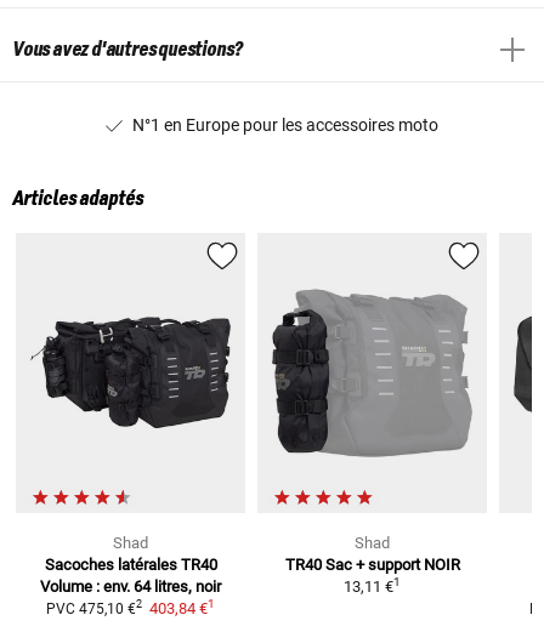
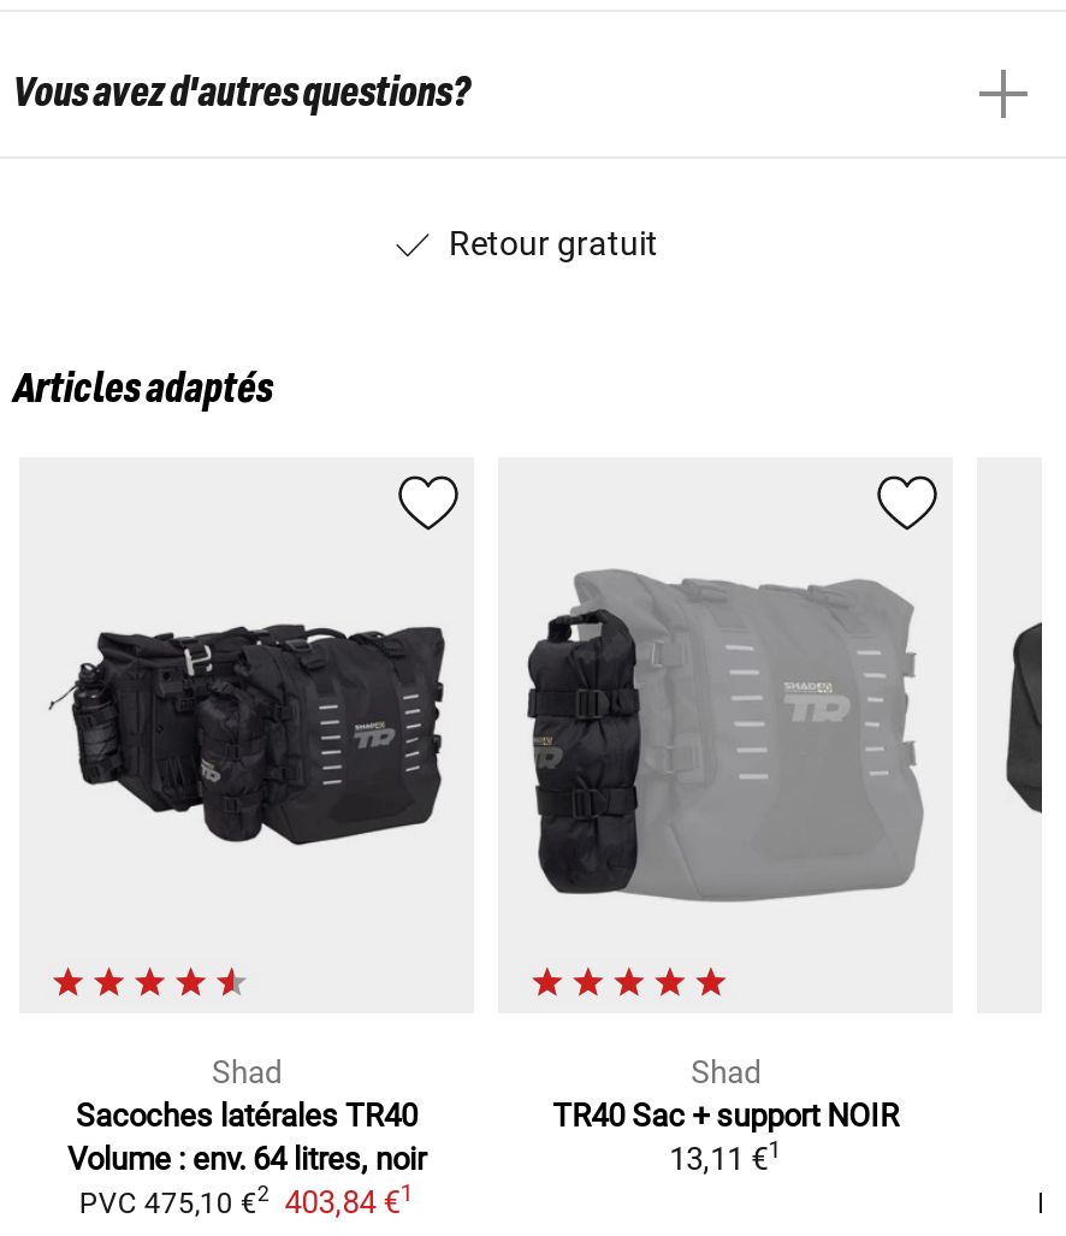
[132,115,438,134] N°1 en Europe pour les accessoires moto -> [449,223,658,262] Retour gratuit

